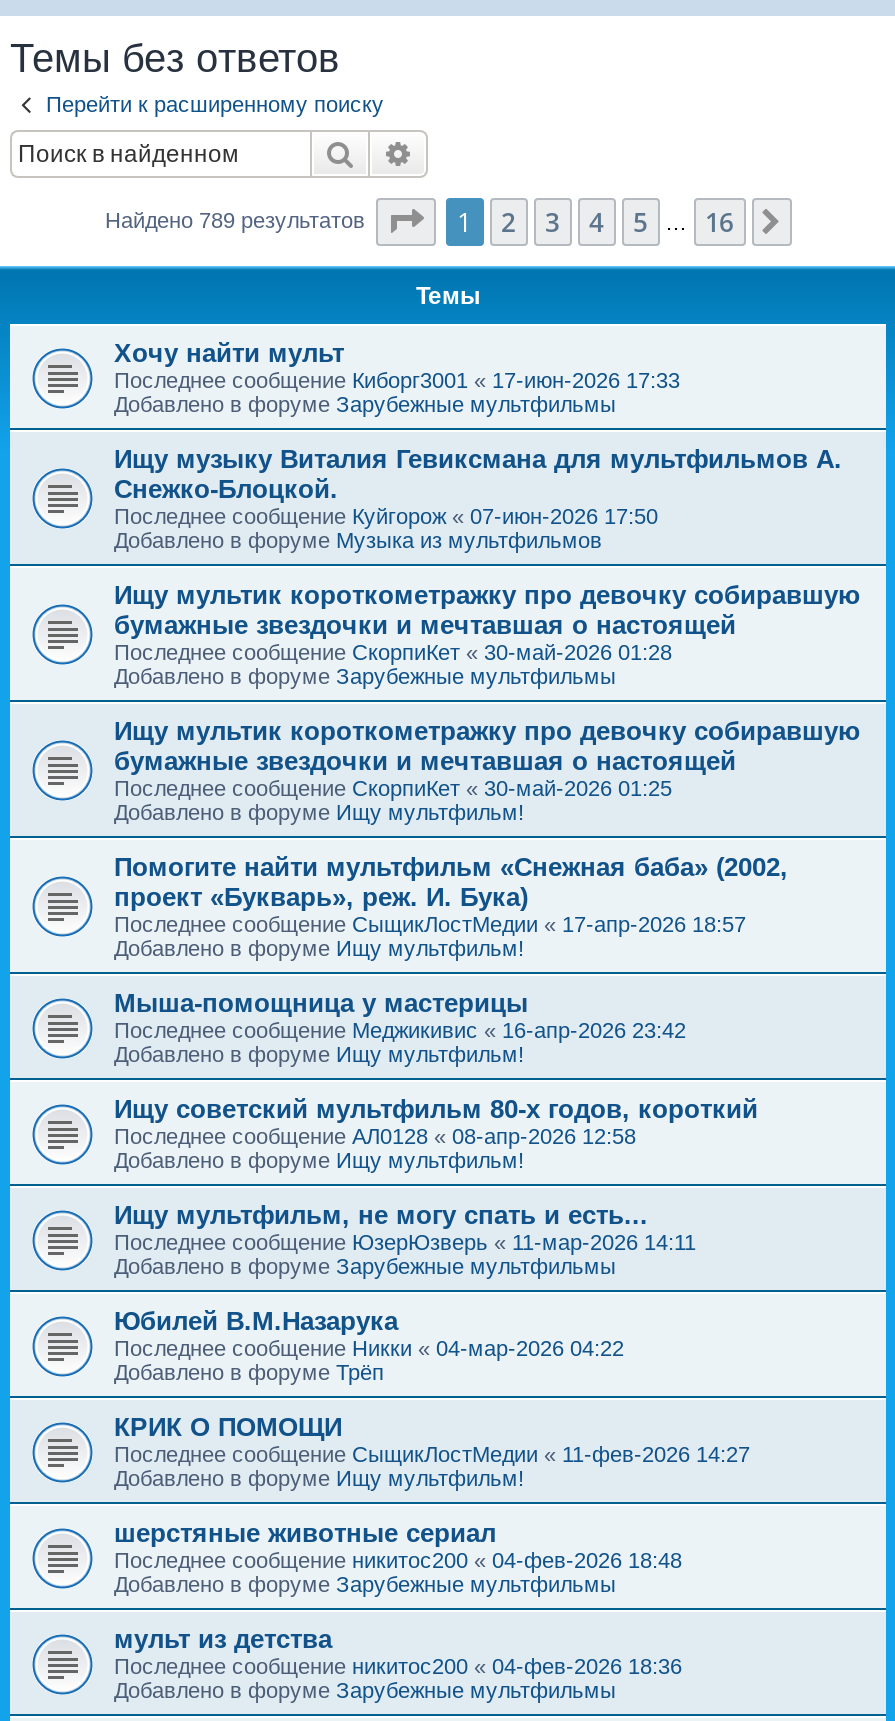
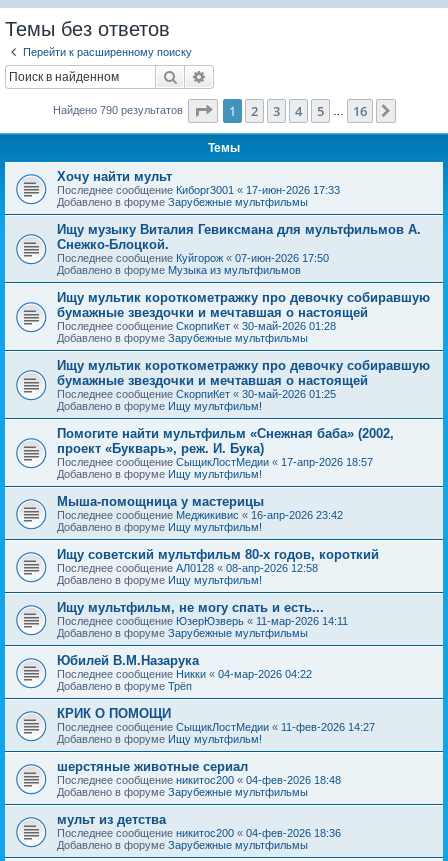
[105,207,371,231] Найдено 789 результатов -> [52,103,185,115] Найдено 790 результатов

